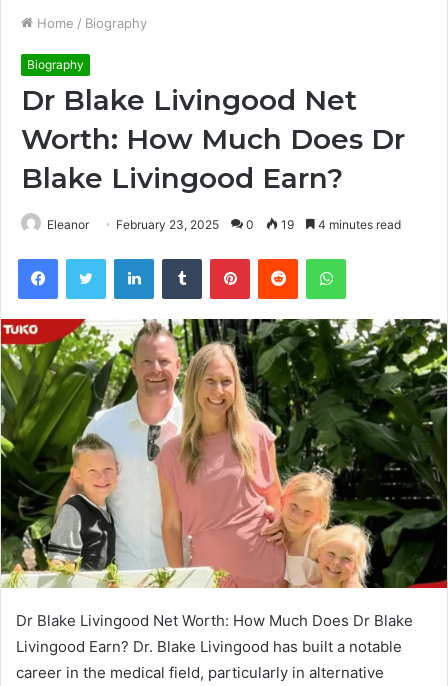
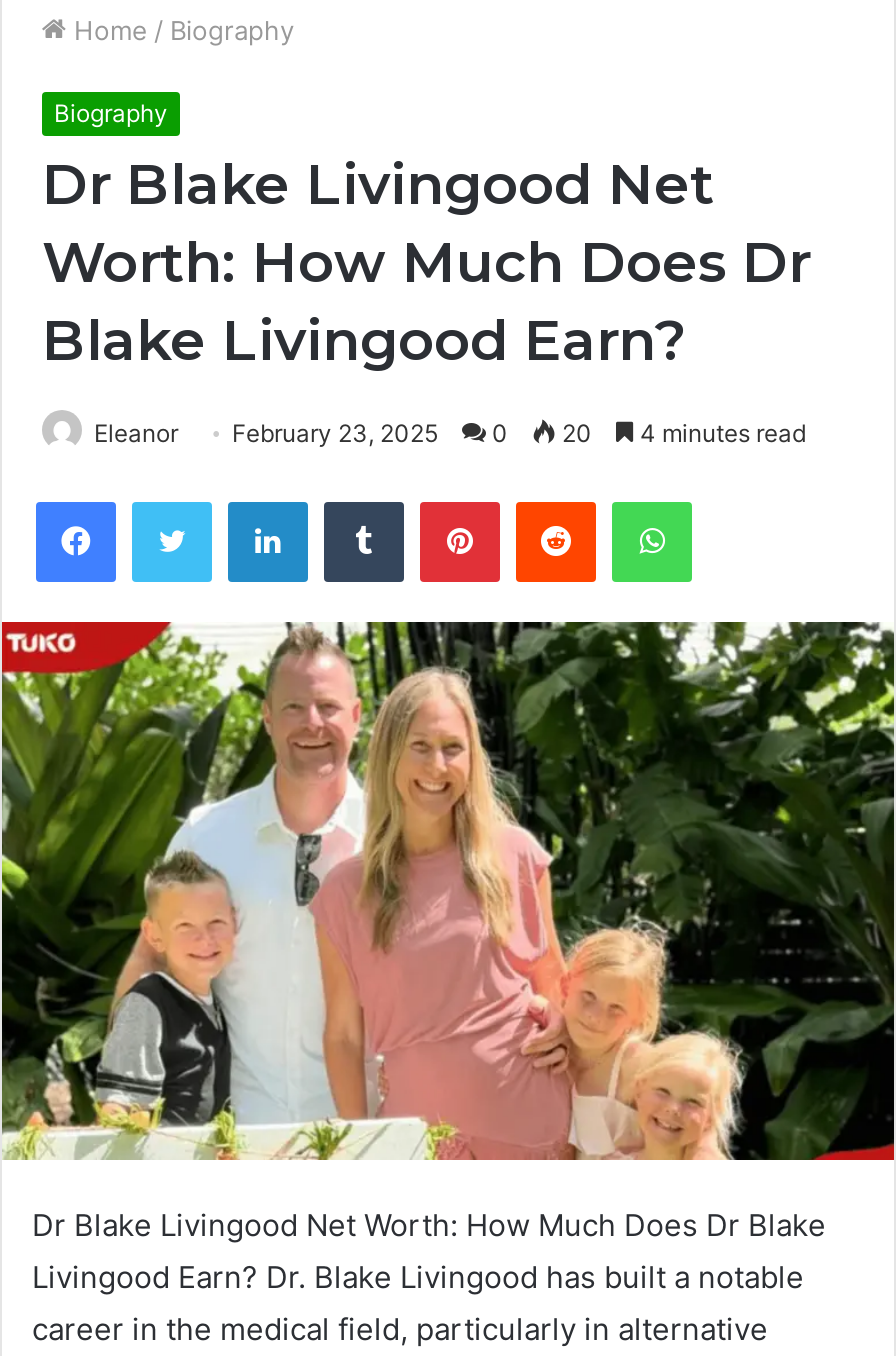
[47,217,401,232] Eleanor February 23, 2025 0 19 4 minutes read -> [94,418,806,448] Eleanor February 23, 2025 0 20 4 minutes read

